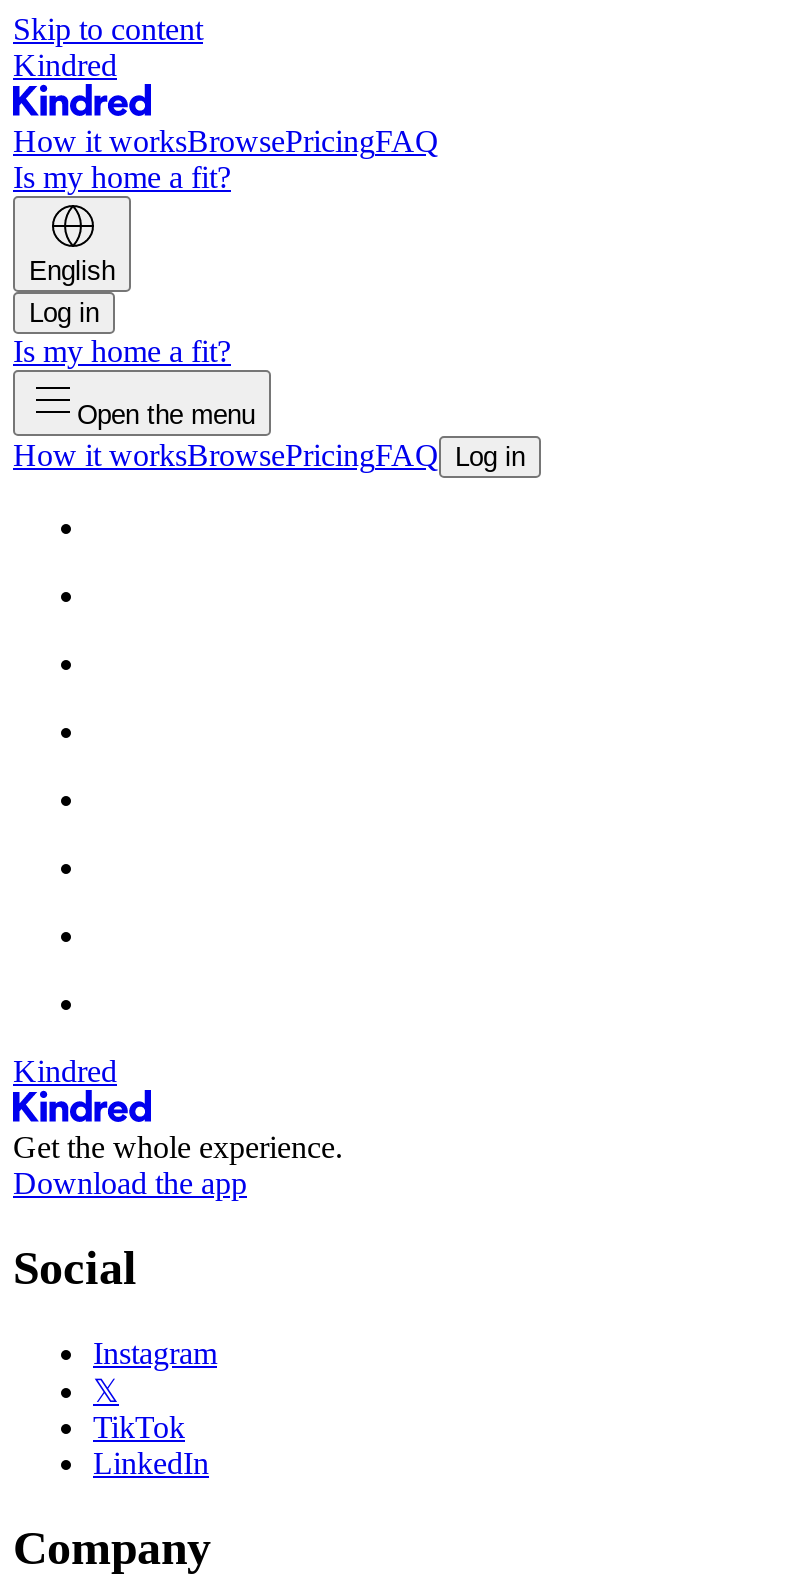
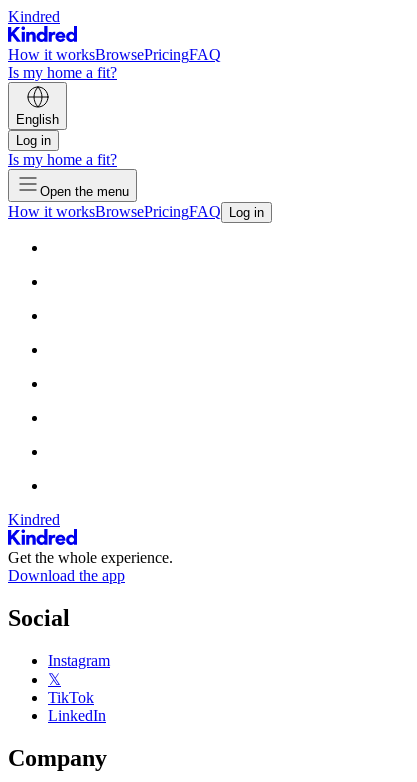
[13,12,203,46] Skip to content -> none

